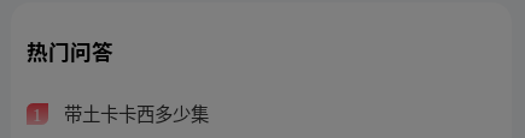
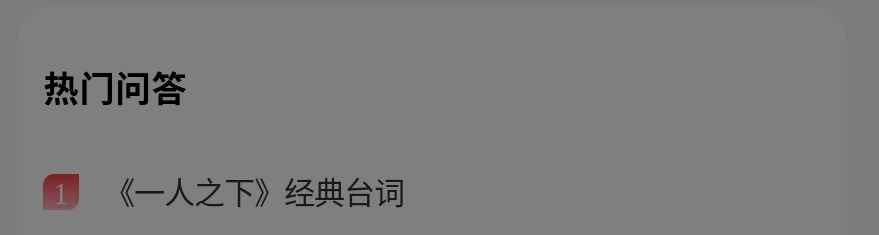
[59,100,208,127] 带土卡卡西多少集 -> [96,169,404,213] 《一人之下》经典台词

